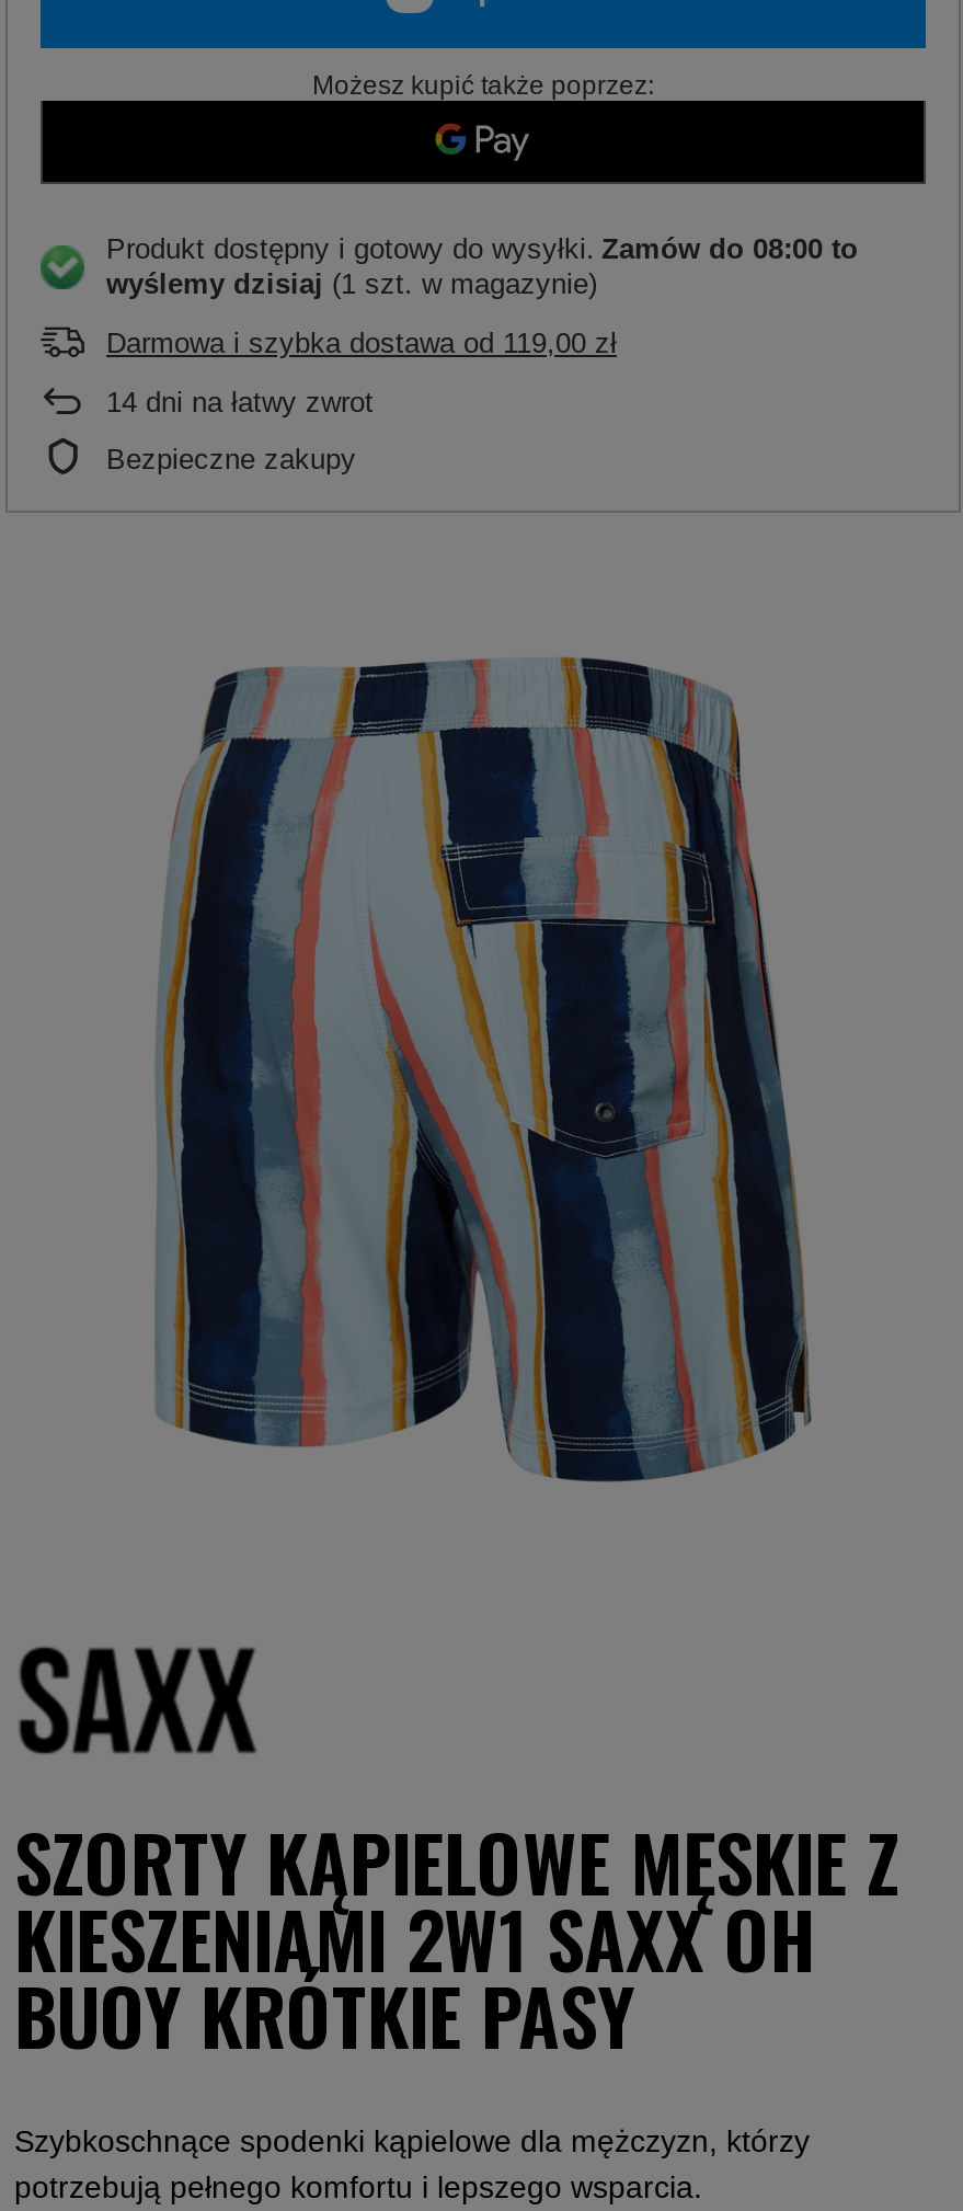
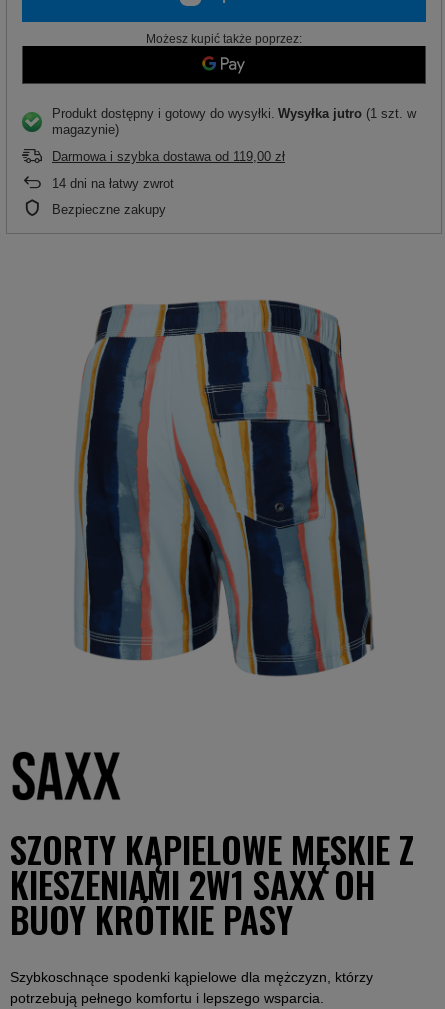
[106,232,858,300] Produkt dostępny i gotowy do wysyłki Zamów do 08:00 to | wyślemy dzisiaj (1 szt. w magazynie) -> [52,106,416,137] Produkt dostępny i gotowy do wysyłki Wysyłka jutro (1 szt. w | magazynie)

